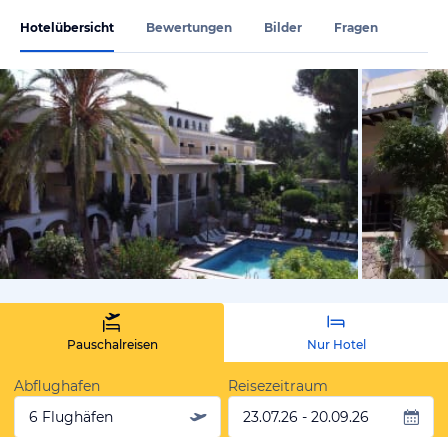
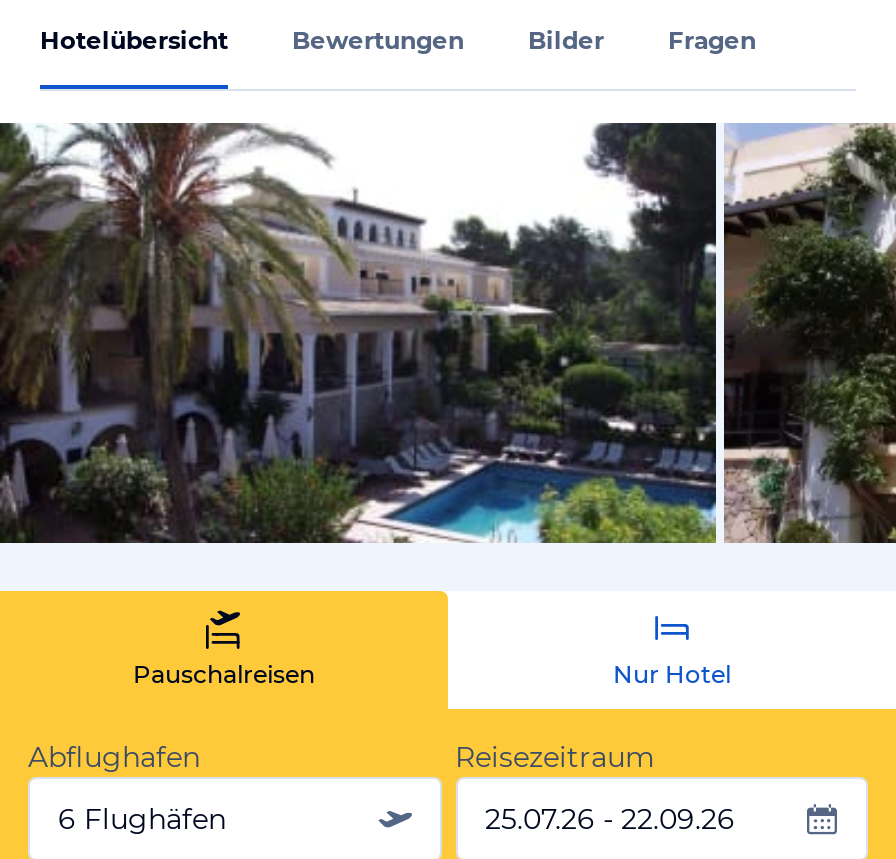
[242,408,368,426] 23.07.26 - 20.09.26 -> [485,801,735,837] 25.07.26 - 22.09.26

